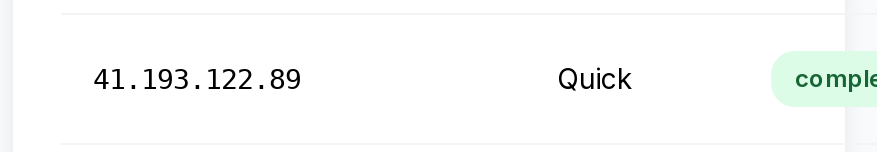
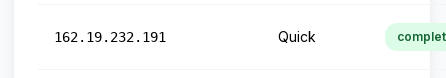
[93,63,301,95] 41.193.122.89 -> [54,29,166,45] 162.19.232.191

